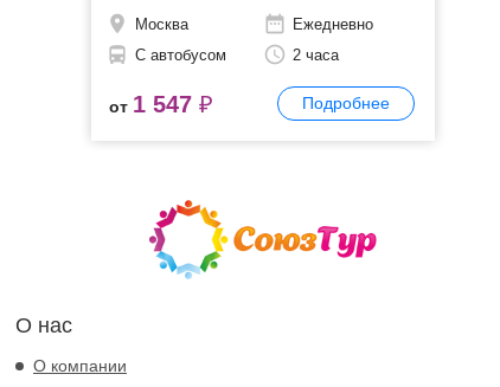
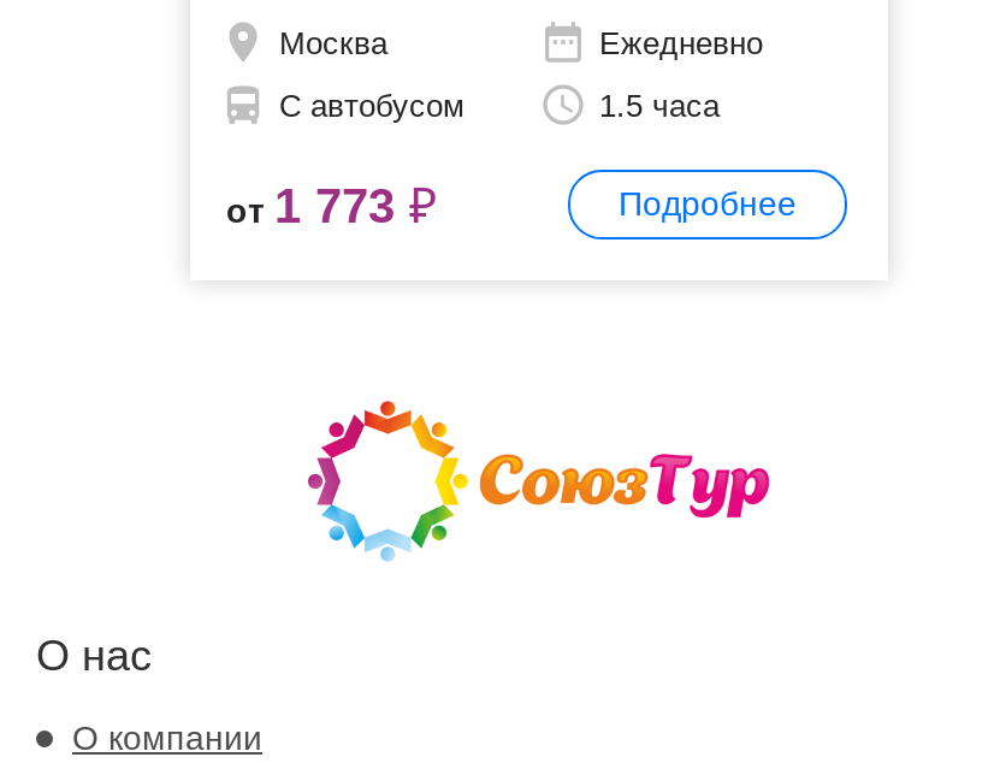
[293,46,339,64] 2 часа -> [599,88,720,124] 1.5 часа
[109,91,213,117] от 1 547 ₽ -> [226,180,438,233] от 1 773 ₽

